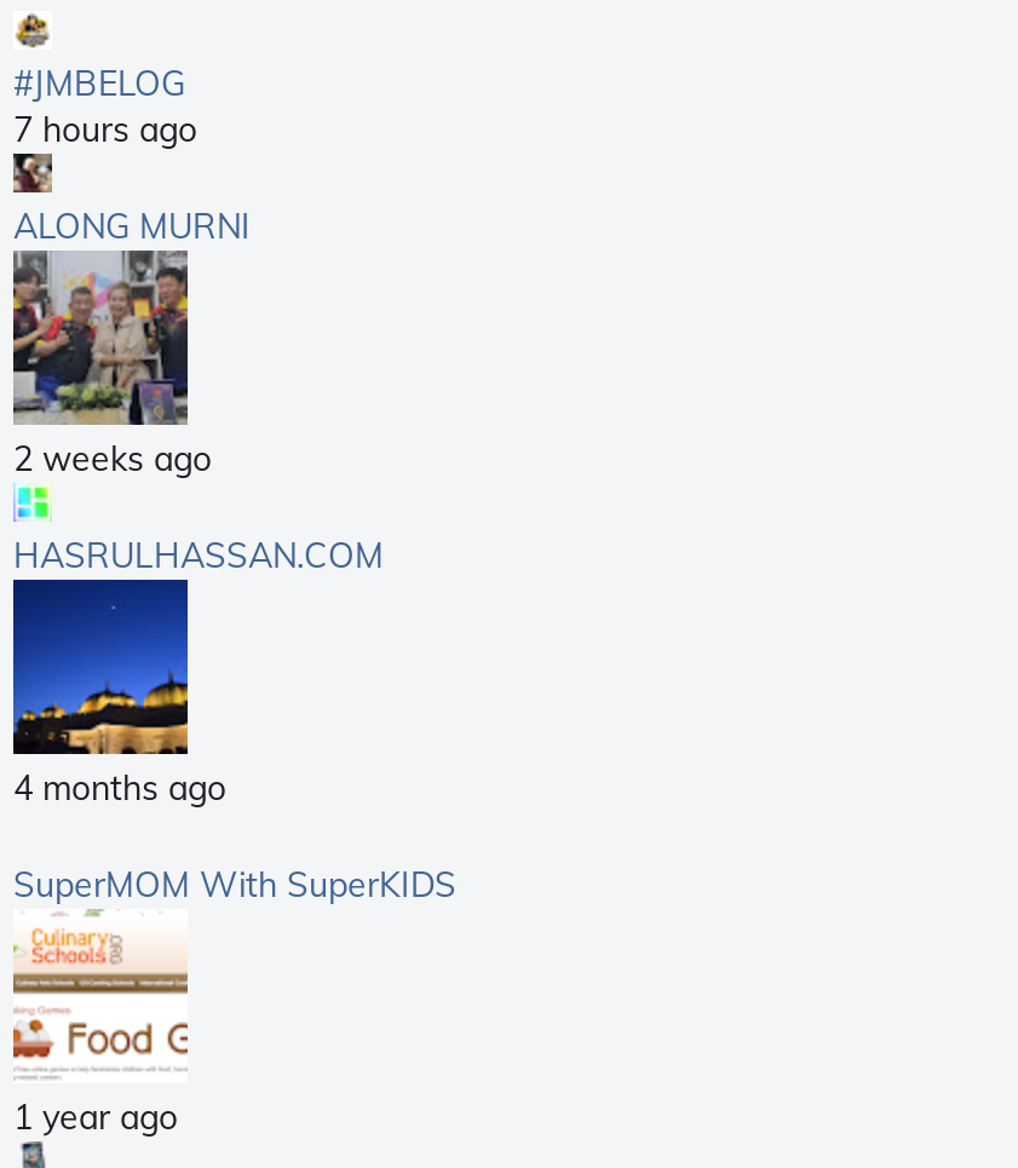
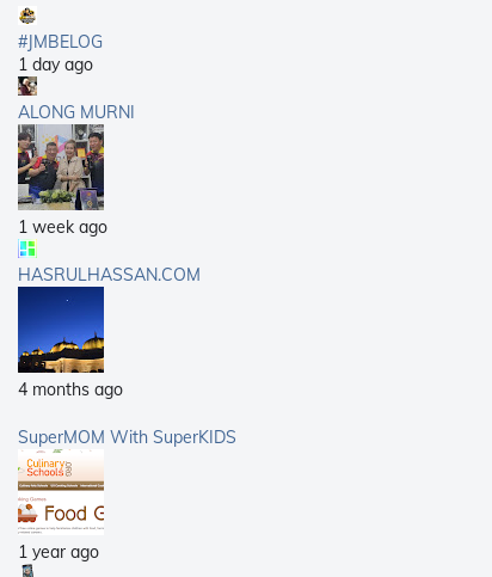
[13,108,197,151] 7 hours ago -> [18,54,93,75] 1 day ago
[13,437,212,481] 2 weeks ago -> [18,216,107,238] 1 week ago

